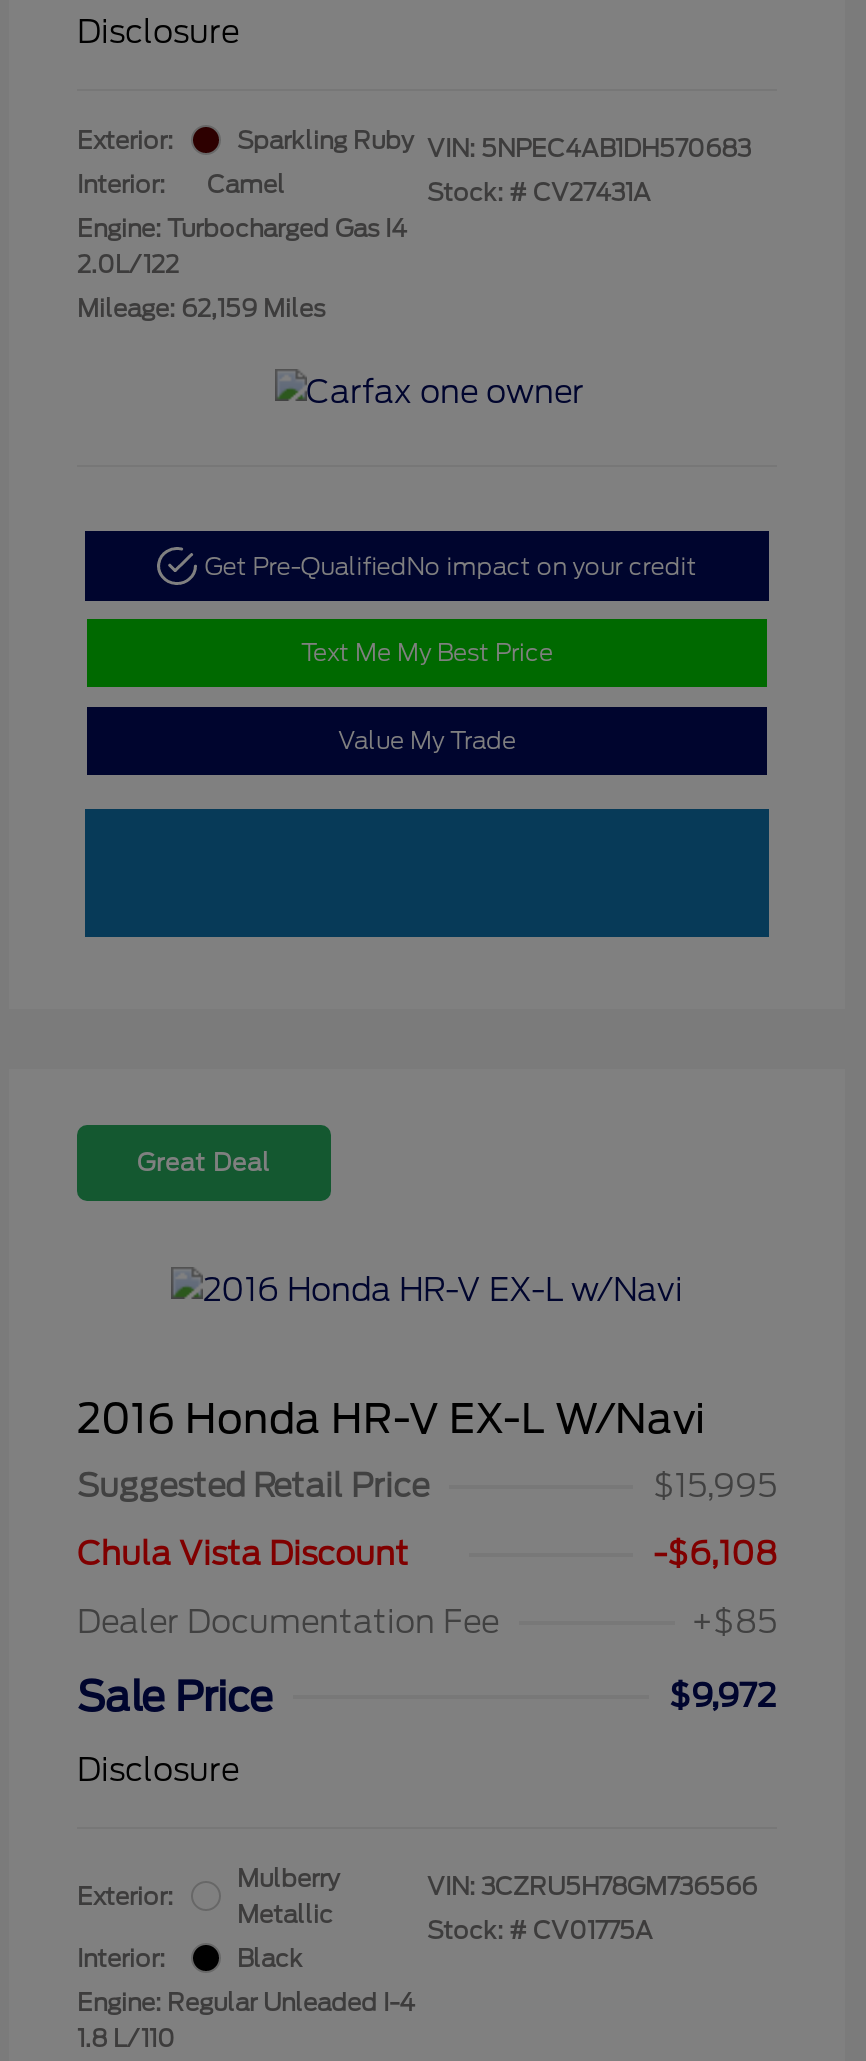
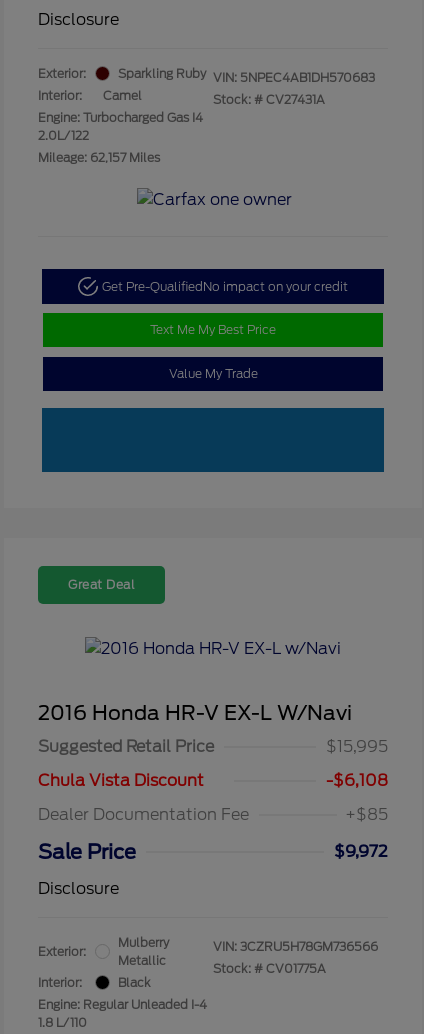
[77,293,325,323] Mileage: 62,159 Miles -> [38,150,160,165] Mileage: 62,157 Miles

